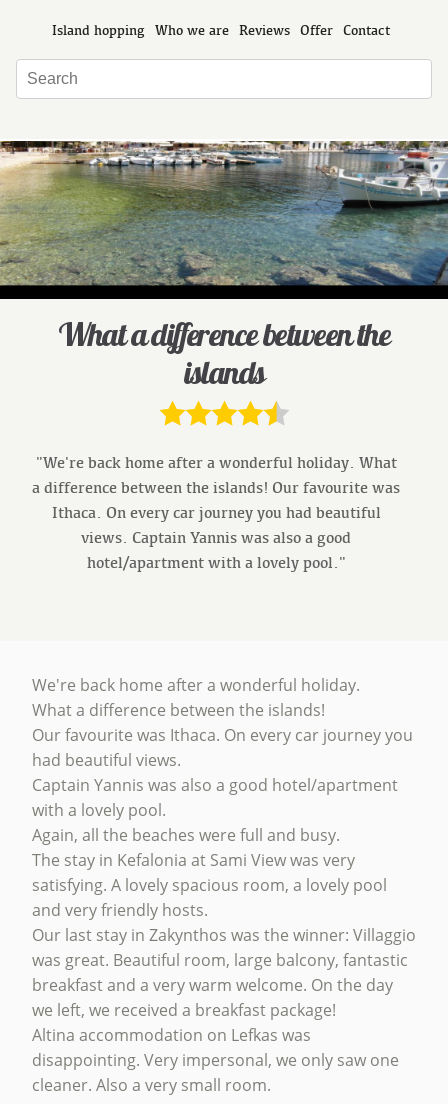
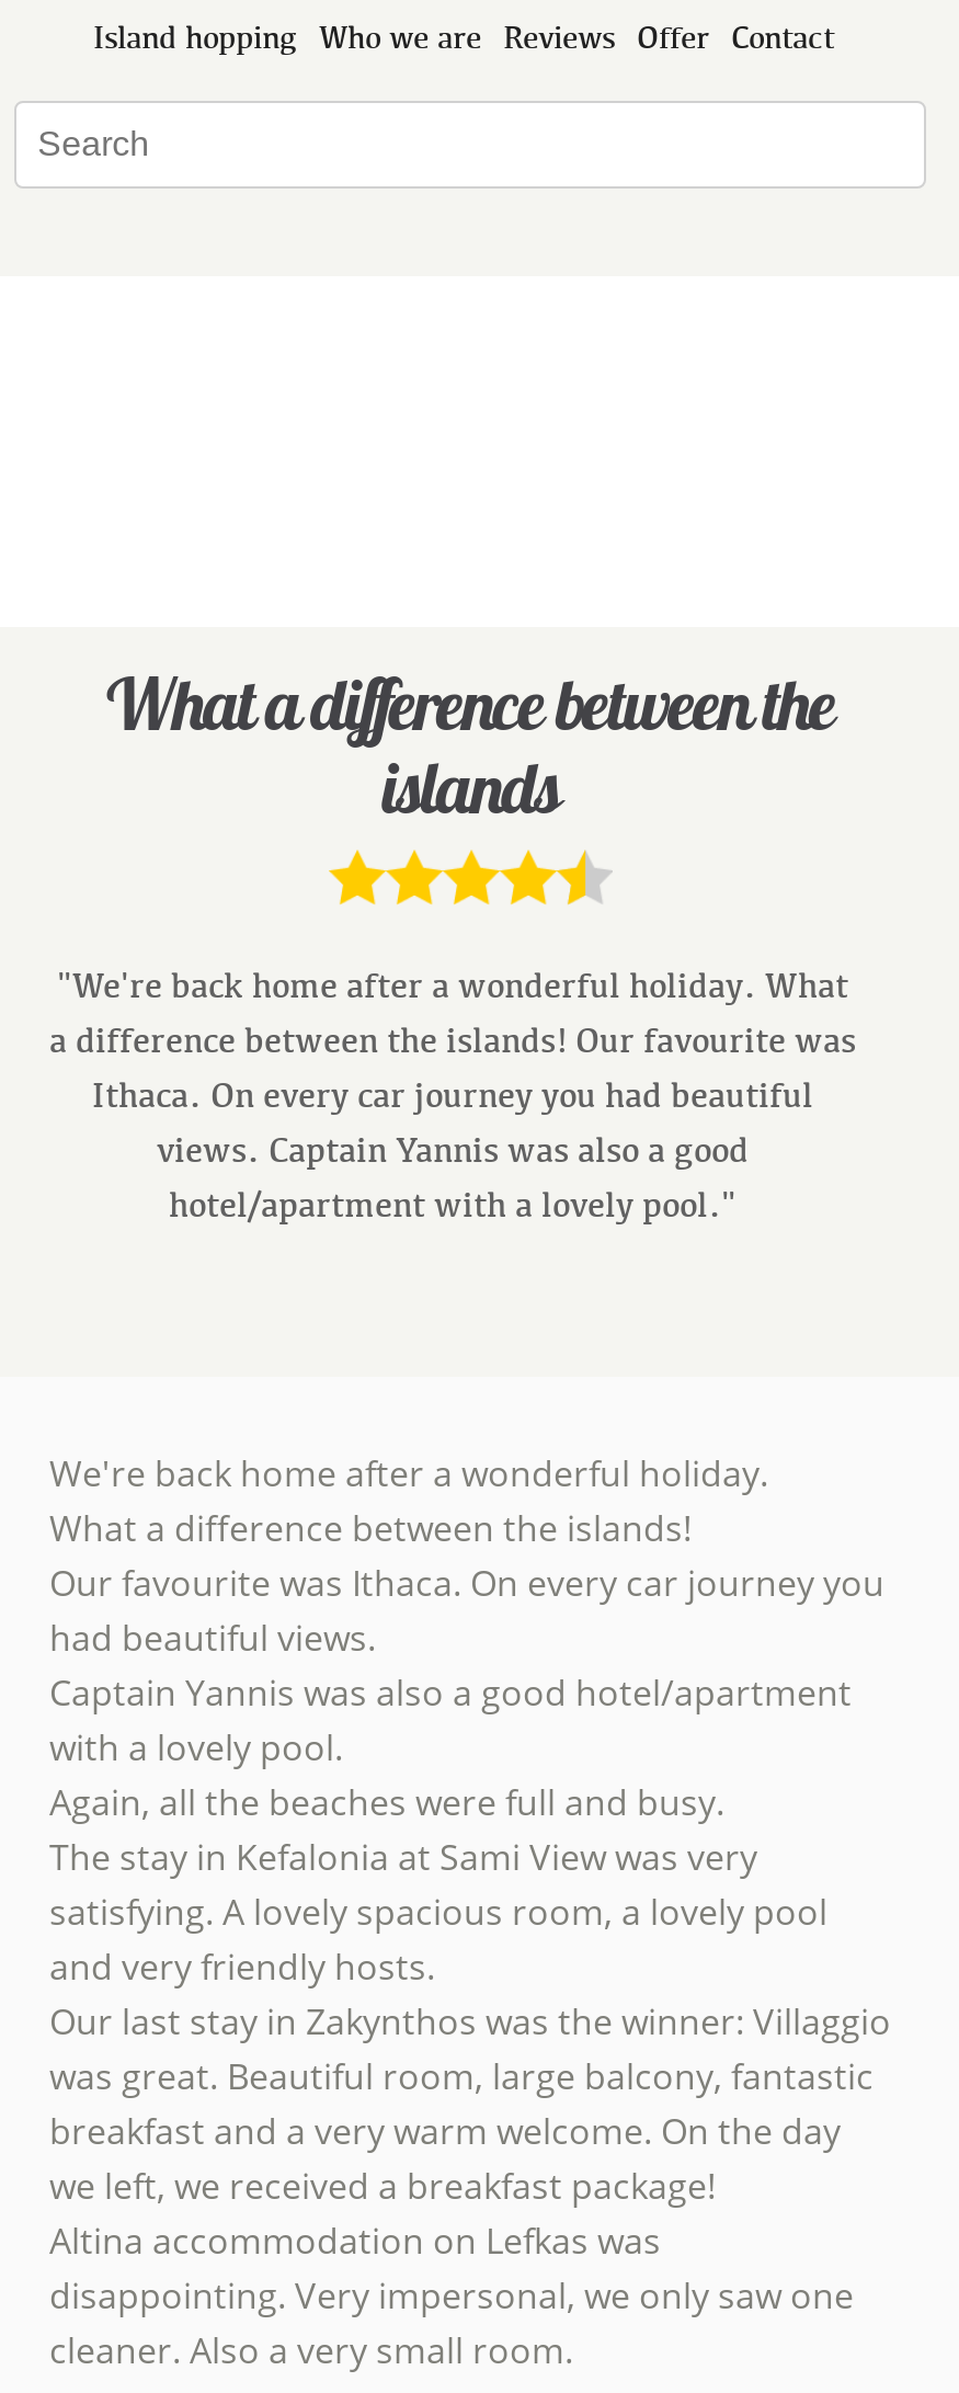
[3,140,445,300] [image] -> none

